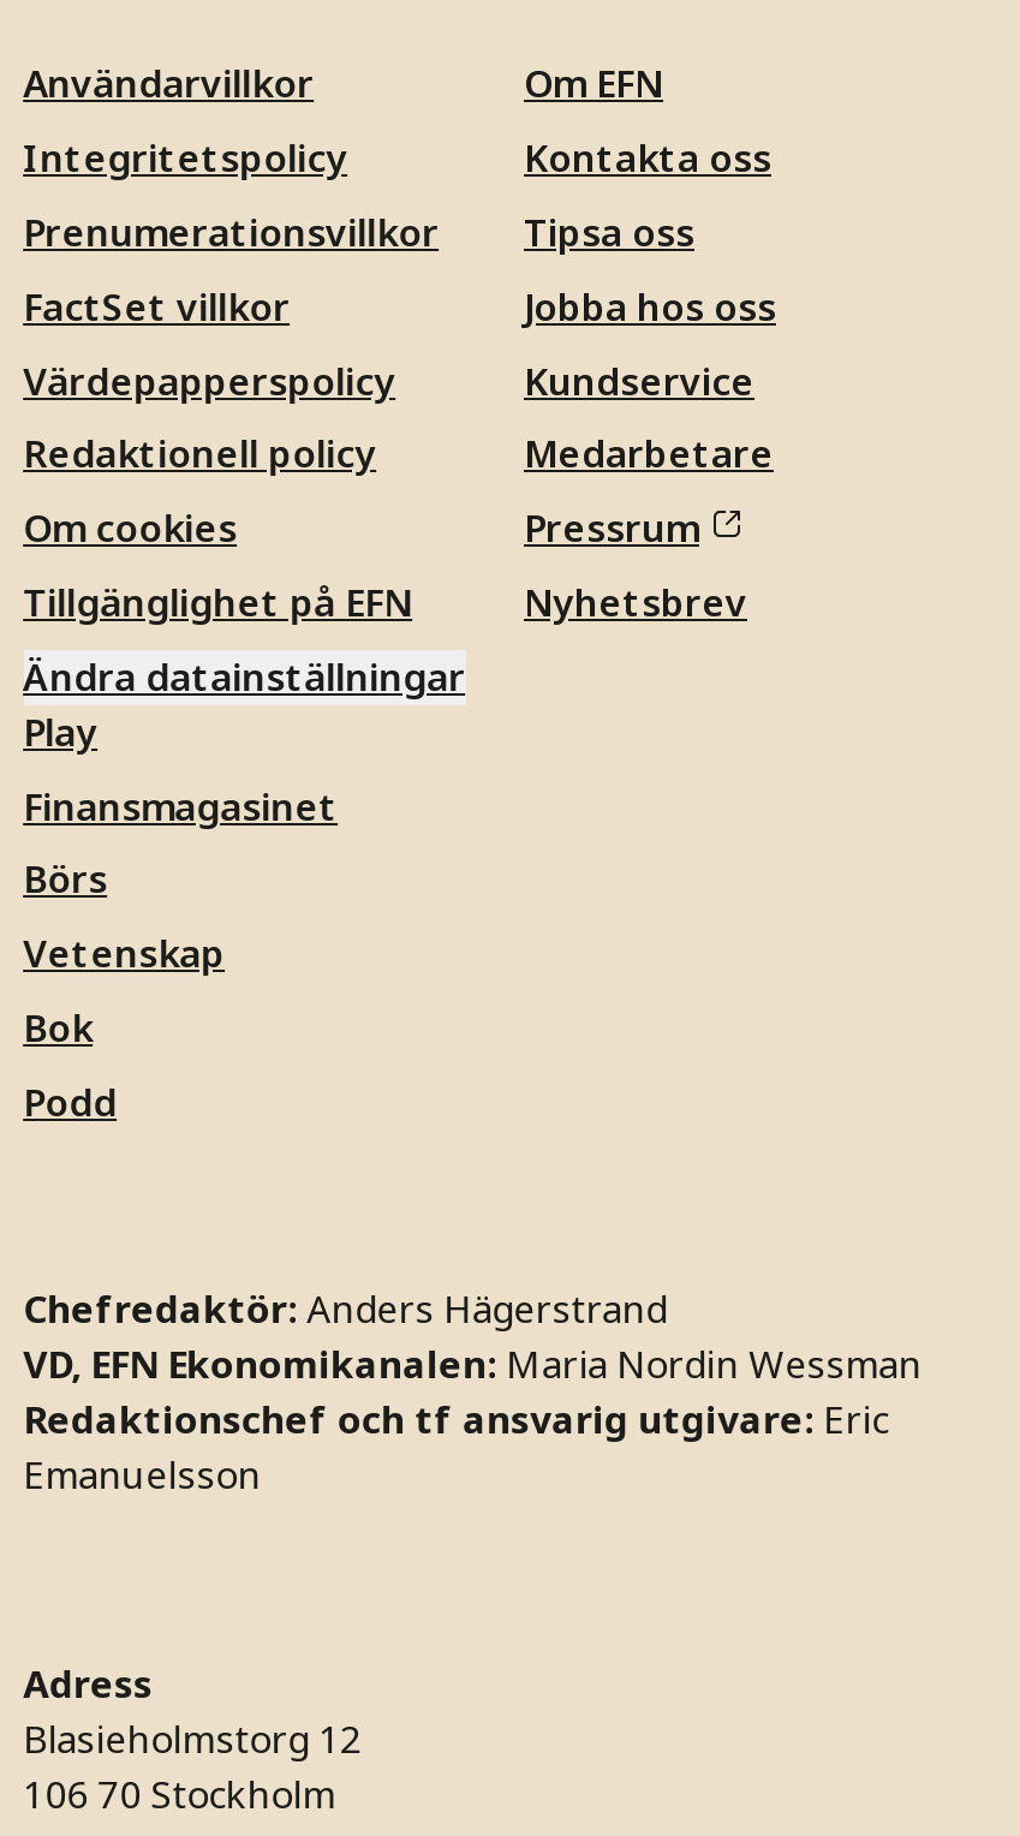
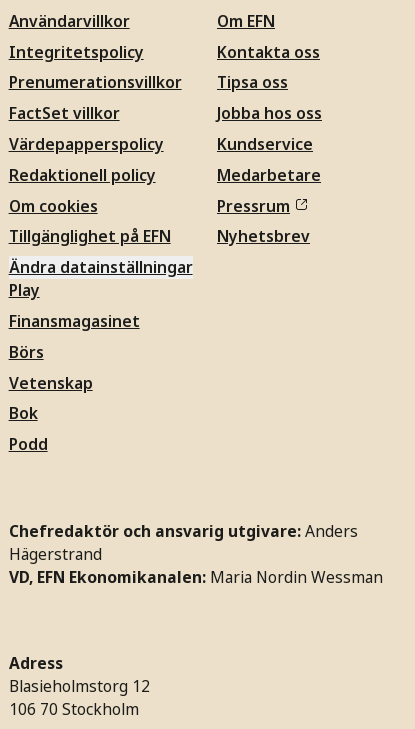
[23,1282,667,1335] Chefredaktör: Anders Hägerstrand -> [9,519,358,564] Chefredaktör och ansvarig utgivare: Anders | Hägerstrand
moved [23,1337,922,1390] -> [9,565,383,587]: VD, EFN Ekonomikanalen: Maria Nordin Wessman
[23,1393,888,1501] Redaktionschef och tf ansvarig utgivare: Eric | Emanuelsson -> none

